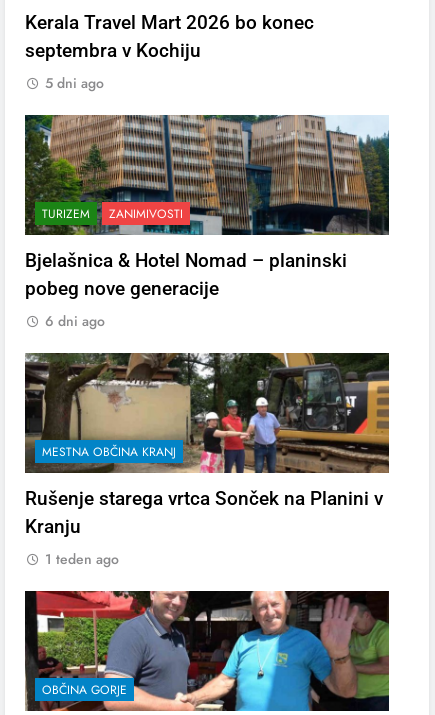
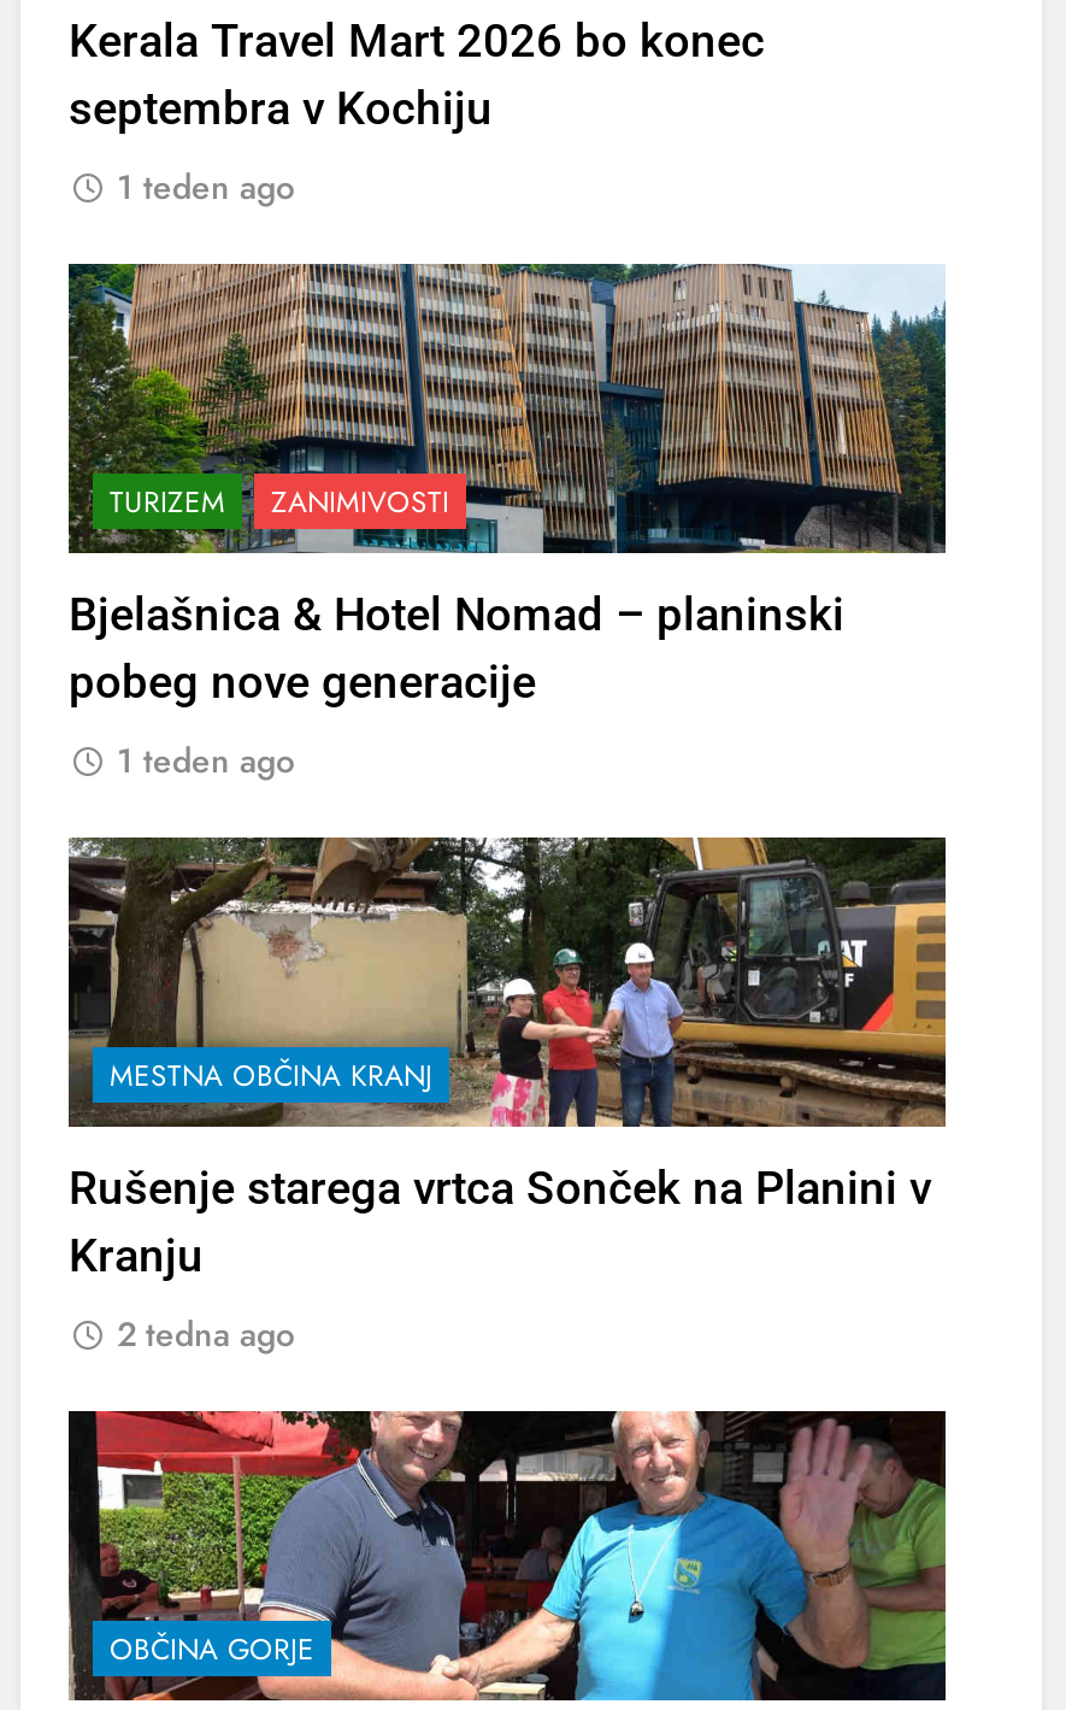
[45,73,104,93] 5 dni ago -> [117,162,295,211] 1 teden ago
[45,311,105,331] 6 dni ago -> [117,736,295,784] 1 teden ago
[45,549,119,569] 1 teden ago -> [117,1310,295,1358] 2 tedna ago

